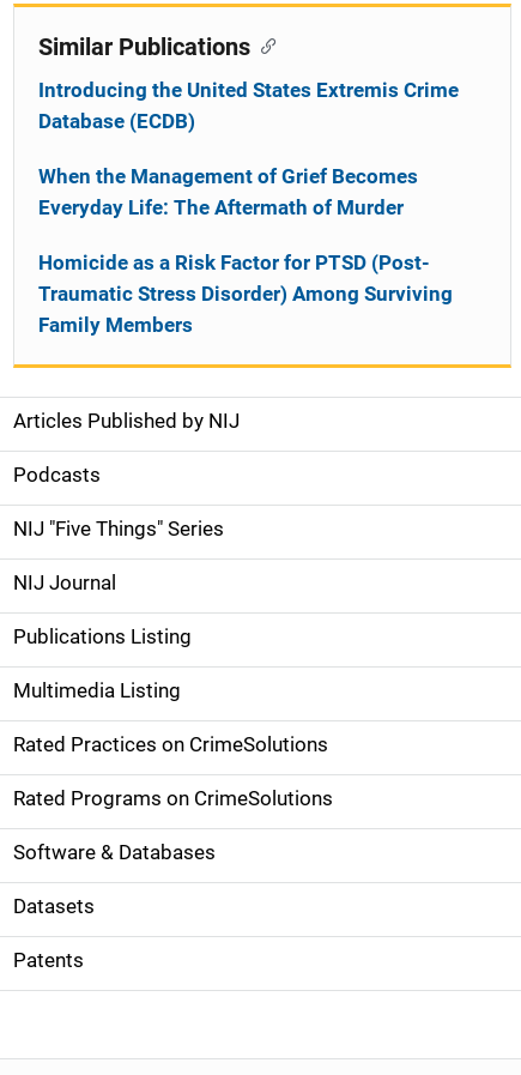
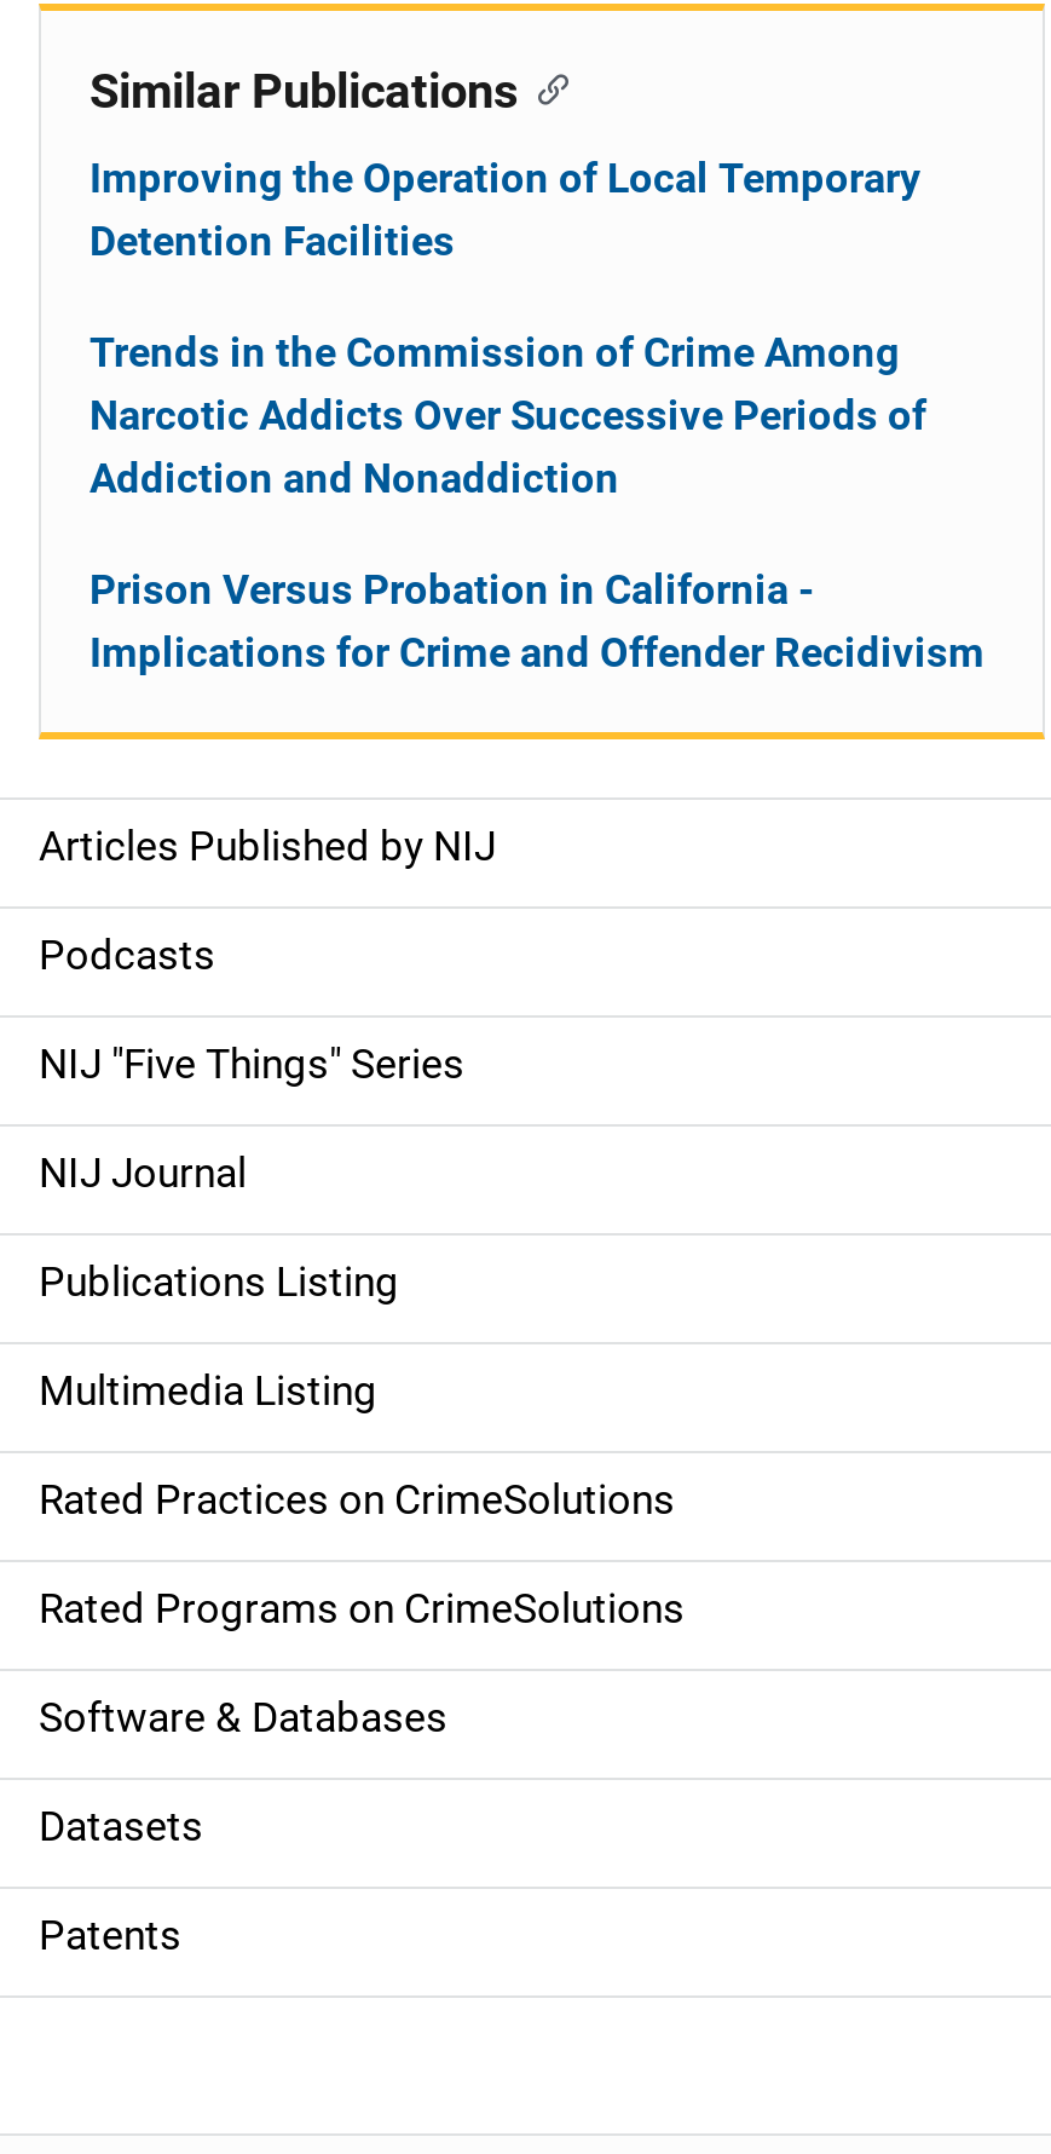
[38,78,459,133] Introducing the United States Extremis Crime | Database (ECDB) -> [89,154,922,265] Improving the Operation of Local Temporary | Detention Facilities
[38,164,418,219] When the Management of Grief Becomes | Everyday Life: The Aftermath of Murder -> [89,328,926,502] Trends in the Commission of Crime Among | Narcotic Addicts Over Successive Periods of | Addiction and Nonaddiction
[38,250,453,337] Homicide as a Risk Factor for PTSD (Post- | Traumatic Stress Disorder) Among Surviving | Family Members -> [89,565,984,676] Prison Versus Probation in California - | Implications for Crime and Offender Recidivism

